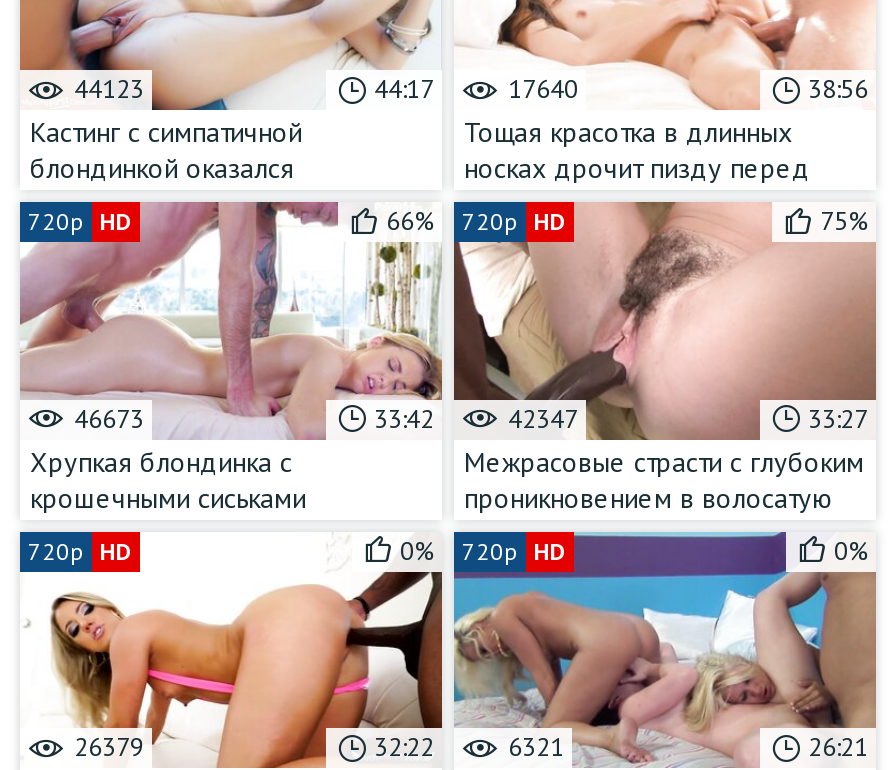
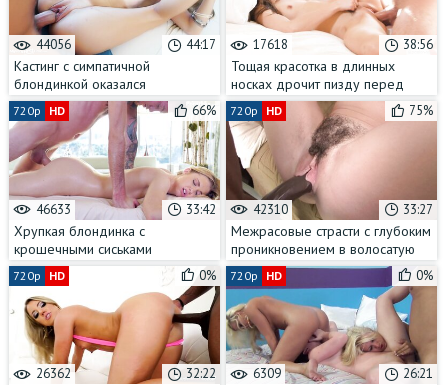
[68,72,144,106] 44123 -> [33,36,71,53] 44056
[374,72,578,106] 44:17 17640 -> [186,36,288,53] 44:17 17618
[68,401,144,435] 46673 -> [33,201,71,218] 46633
[374,401,578,435] 33:42 42347 -> [186,201,288,218] 33:42 42310
[68,731,144,765] 26379 -> [33,365,71,382] 26362
[374,731,564,765] 32:22 6321 -> [186,365,281,382] 32:22 6309

